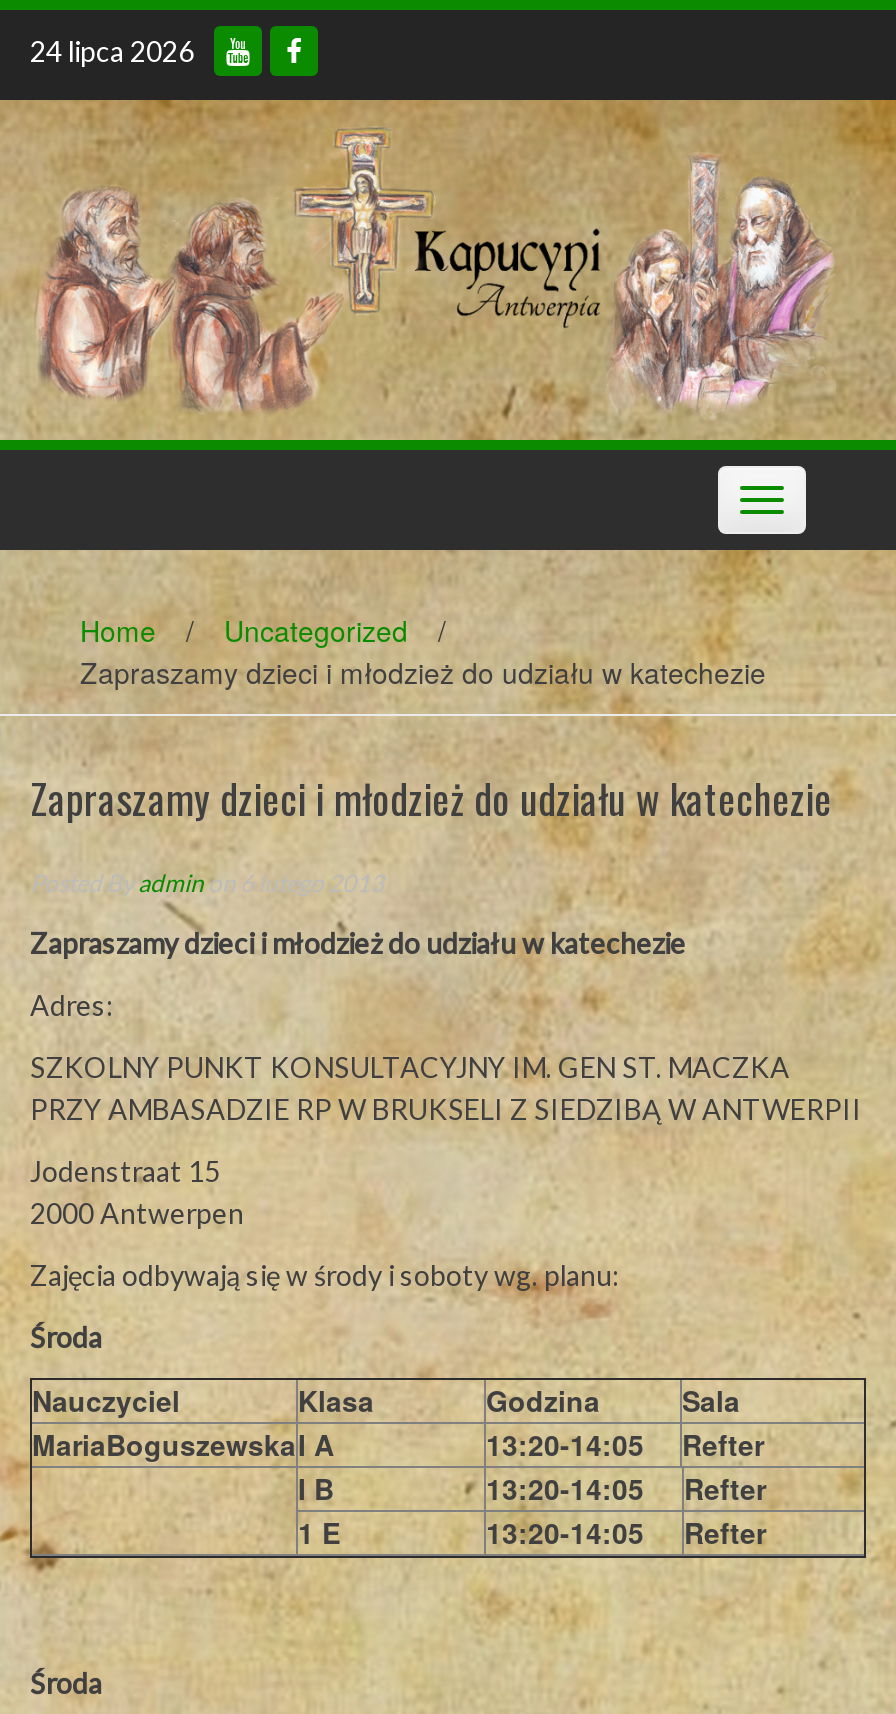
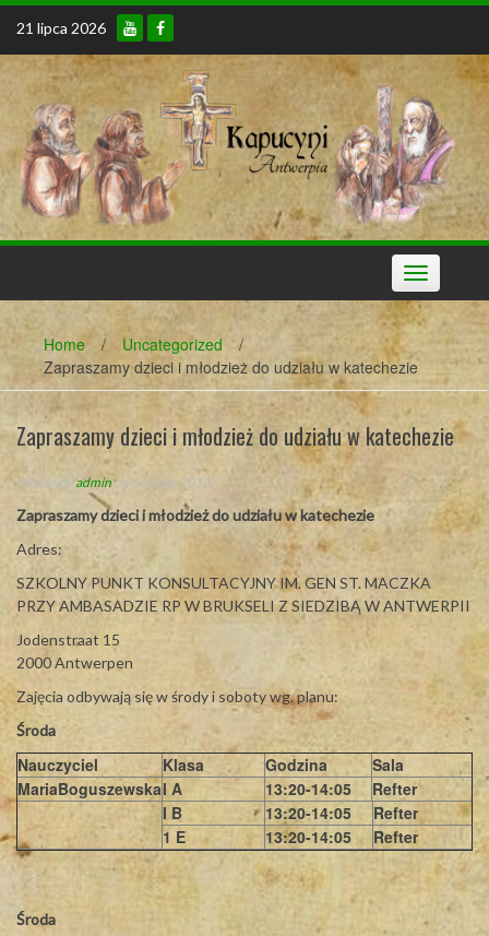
[30,34,194,68] 24 lipca 2026 -> [16,19,106,37] 21 lipca 2026

